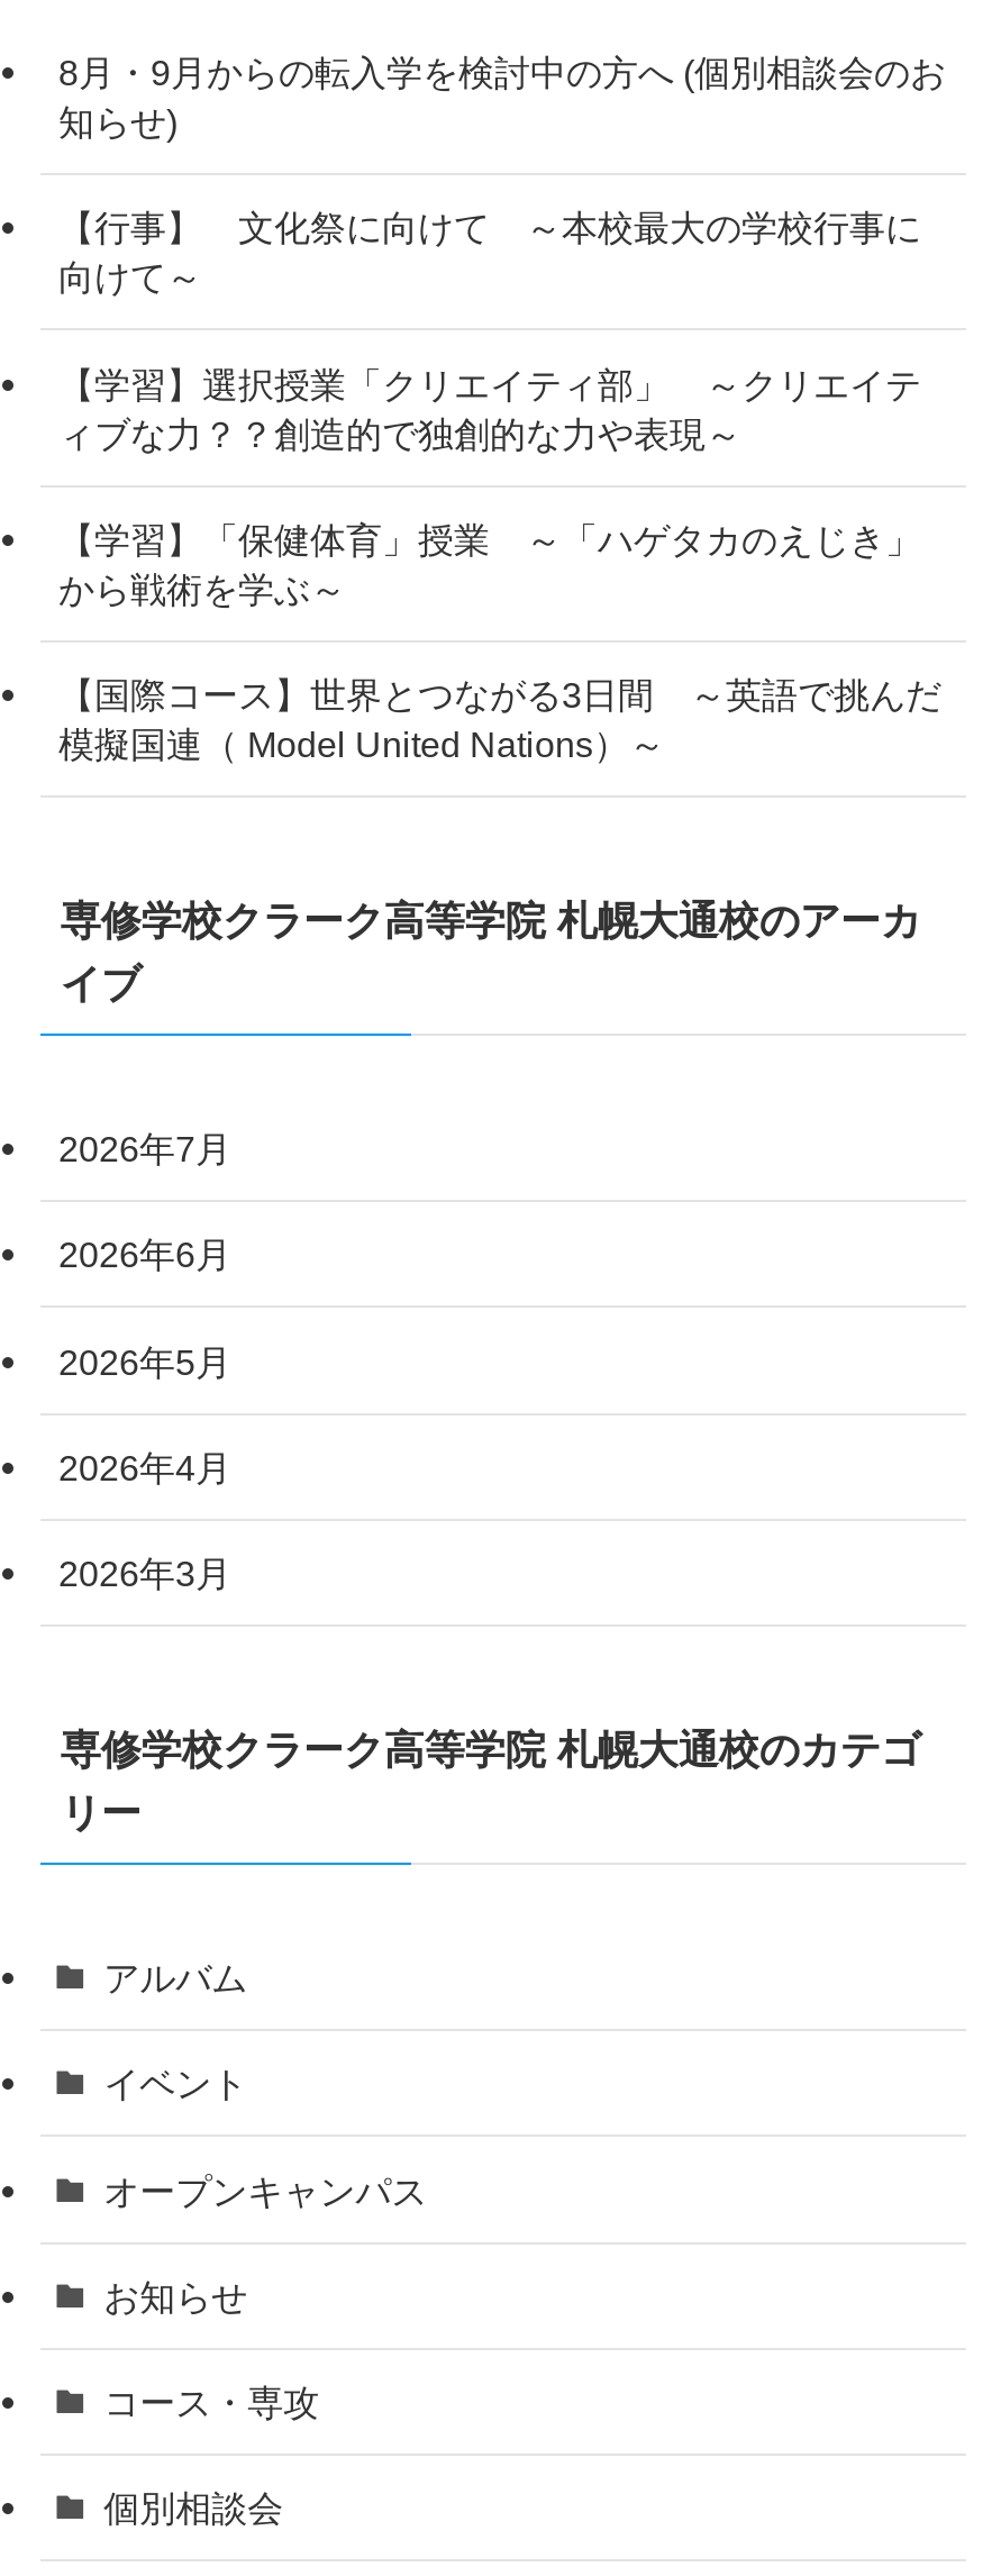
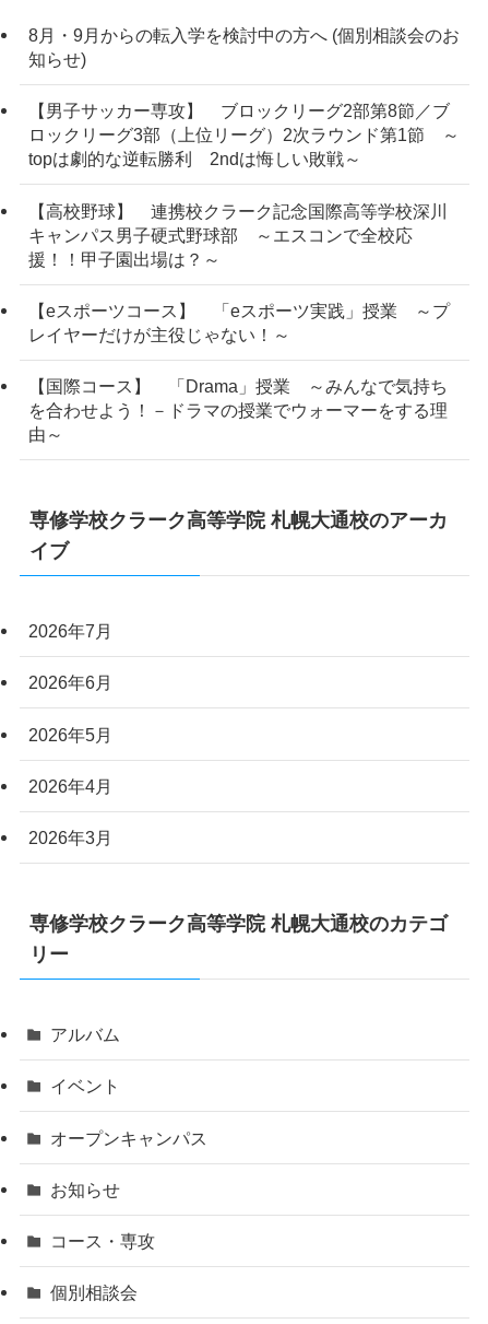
[58,208,921,297] 【行事】 文化祭に向けて ～本校最大の学校行事に | 向けて～ -> [28,101,460,169] 【男子サッカー専攻】 ブロックリーグ2部第8節／ブ | ロックリーグ3部（上位リーグ）2次ラウンド第1節 ～ | topは劇的な逆転勝利 2ndは悔しい敗戦～
[58,363,921,453] 【学習】選択授業「クリエイティ部」 ～クリエイテ | ィブな力？？創造的で独創的な力や表現～ -> [28,201,448,269] 【高校野球】 連携校クラーク記念国際高等学校深川 | キャンパス男子硬式野球部 ～エスコンで全校応 | 援！！甲子園出場は？～
[58,519,921,608] 【学習】「保健体育」授業 ～「ハゲタカのえじき」 | から戦術を学ぶ～ -> [28,300,450,344] 【eスポーツコース】 「eスポーツ実践」授業 ～プ | レイヤーだけが主役じゃない！～
[58,674,941,764] 【国際コース】世界とつながる3日間 ～英語で挑んだ | 模擬国連（ Model United Nations）～ -> [28,376,448,444] 【国際コース】 「Drama」授業 ～みんなで気持ち | を合わせよう！－ドラマの授業でウォーマーをする理 | 由～

